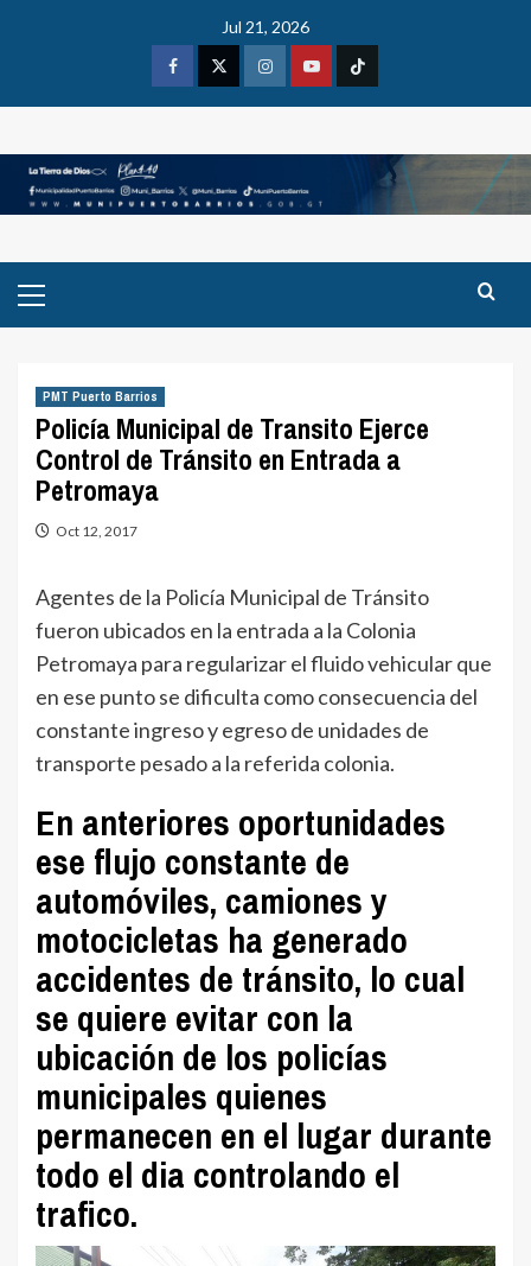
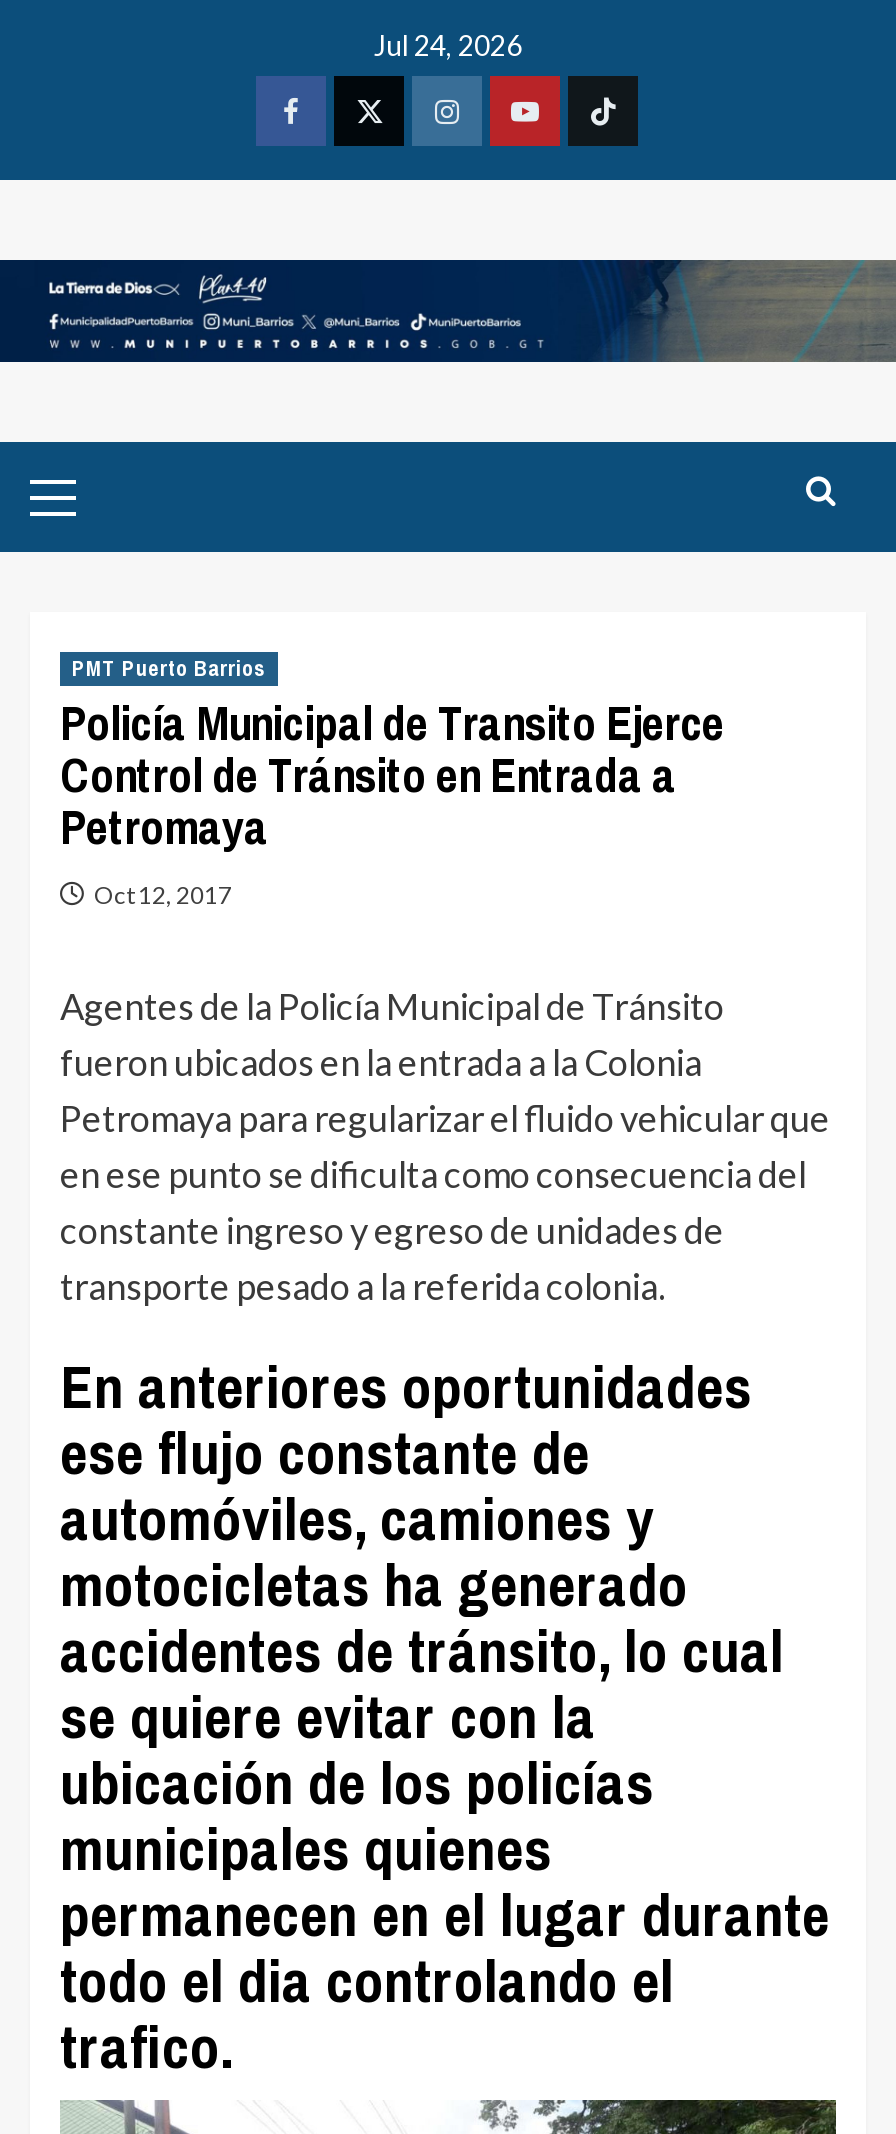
[222,17,309,37] Jul 21, 2026 -> [374,28,522,62] Jul 24, 2026

